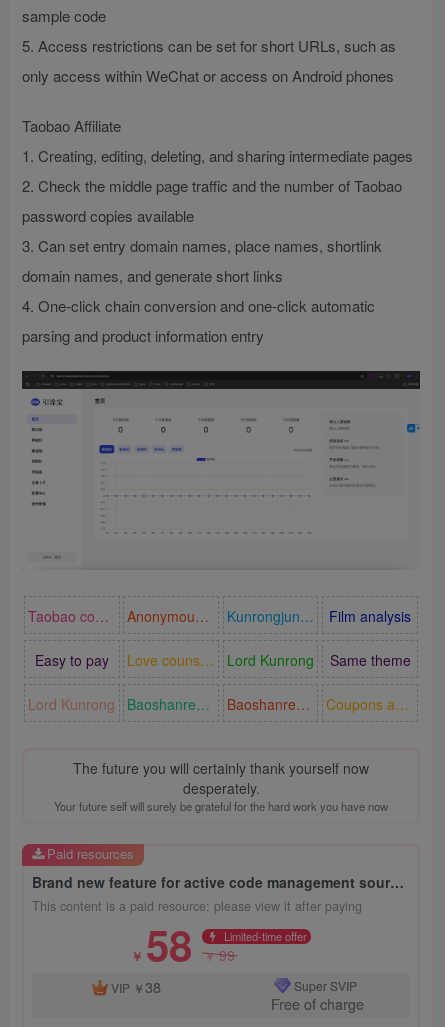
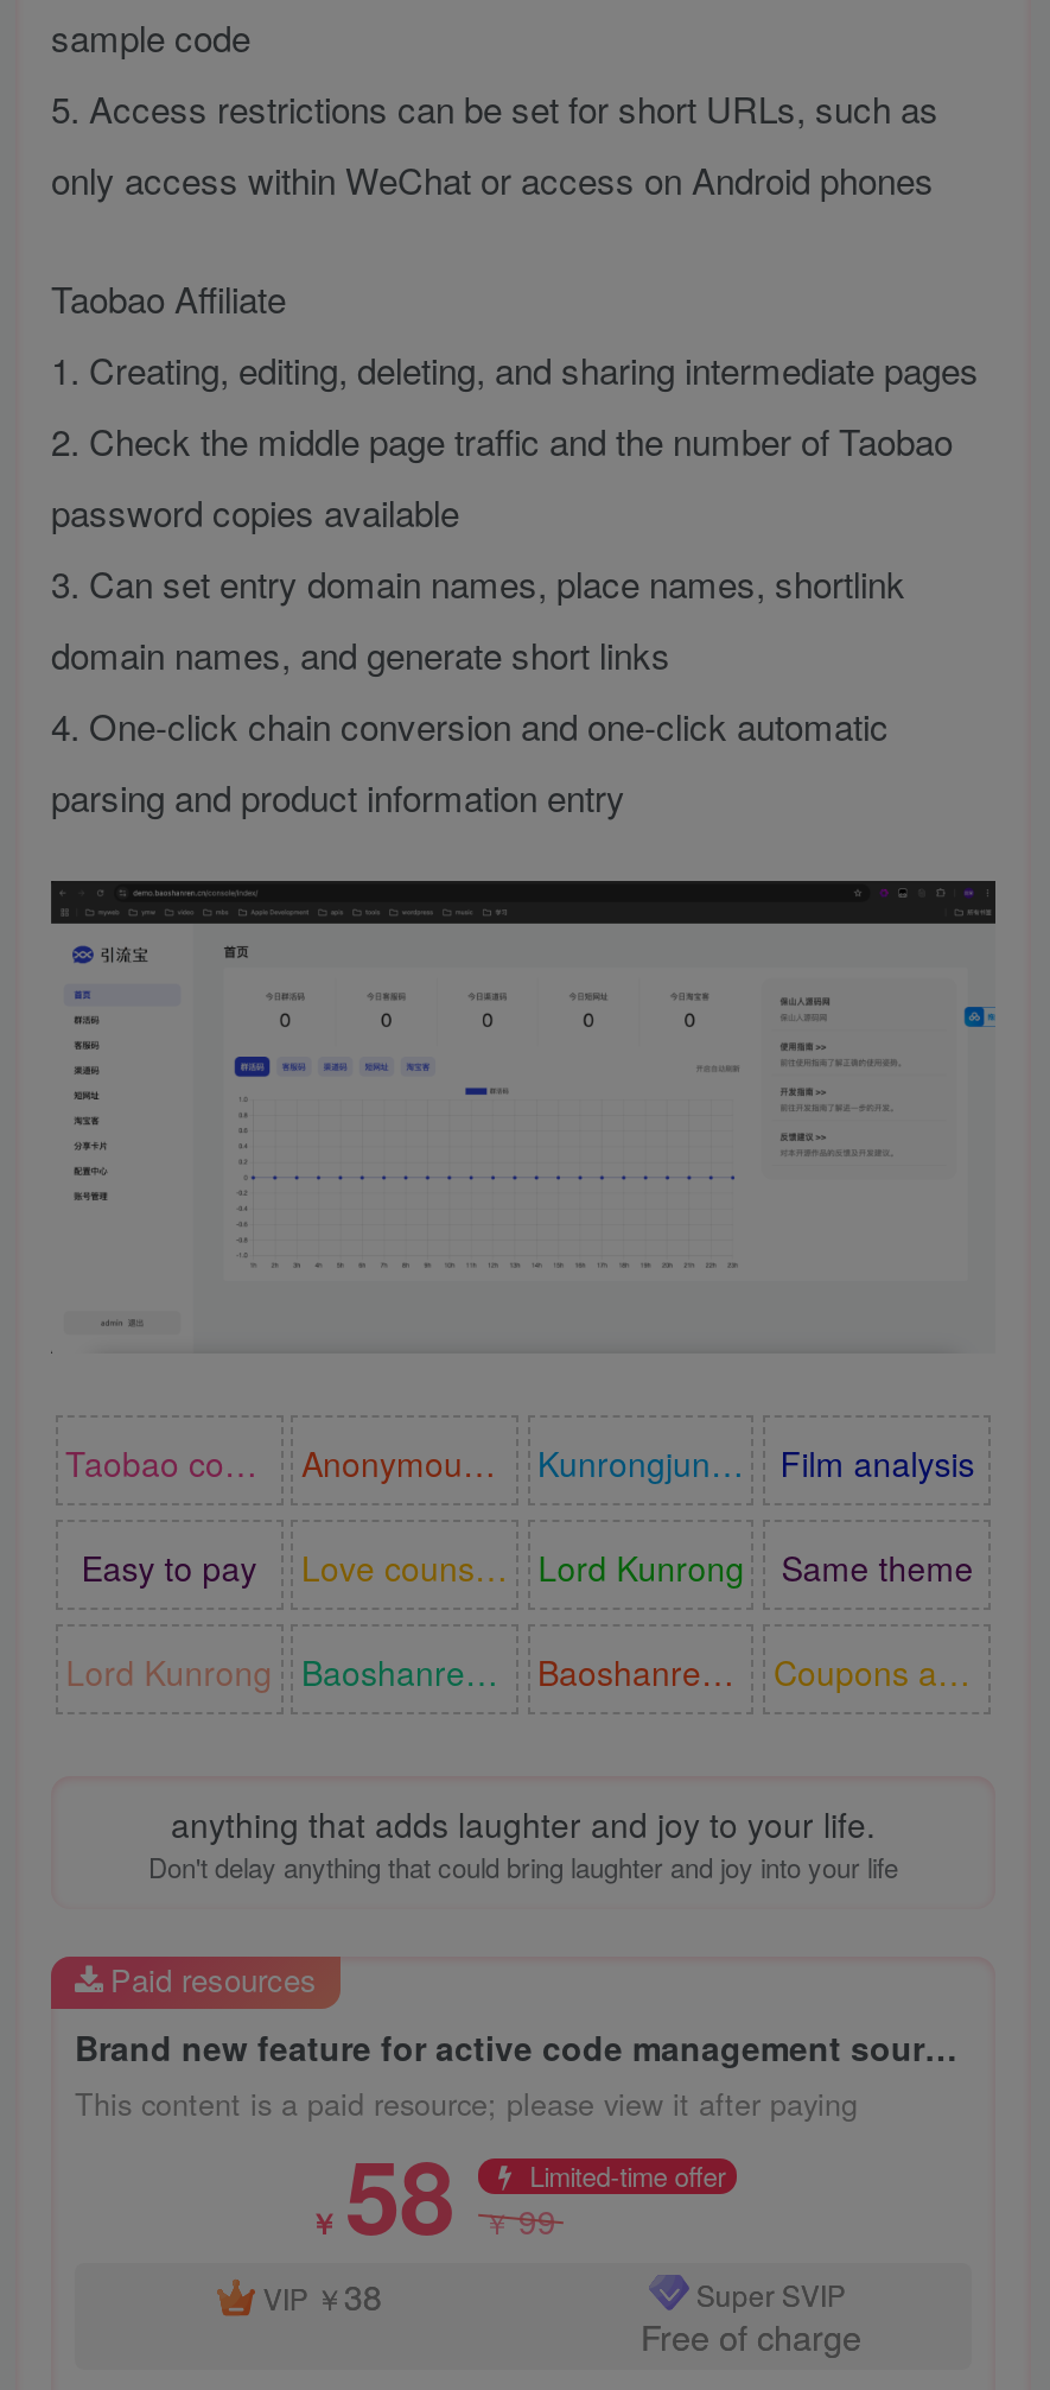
[54,758,388,814] The future you will certainly thank yourself now | desperately. | Your future self will surely be grateful for the hard work you have now -> [148,1800,898,1885] anything that adds laughter and joy to your life. | Don't delay anything that could bring laughter and joy into your life

